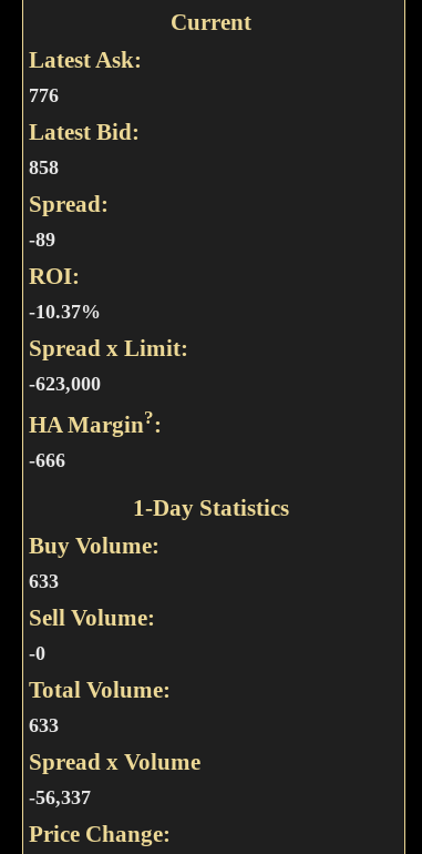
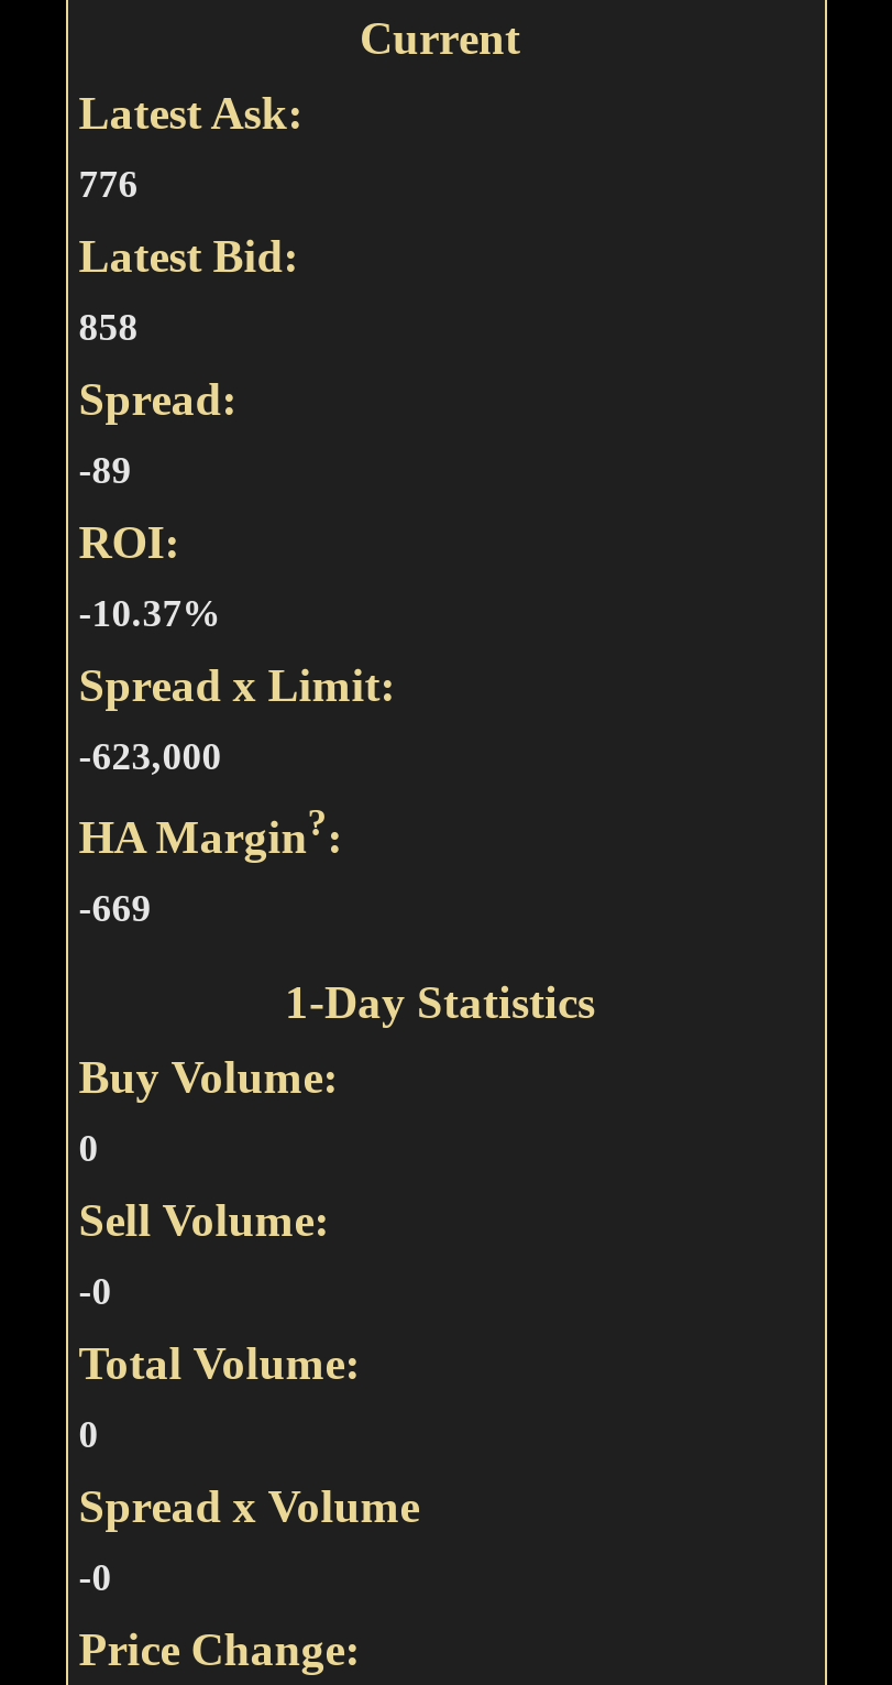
[29,450,65,472] -666 -> [79,887,151,931] -669
[29,571,58,593] 633 -> [79,1127,99,1171] 0
[29,715,58,737] 633 -> [79,1413,99,1457] 0
[29,787,91,809] -56,337 -> [79,1556,112,1600] -0

